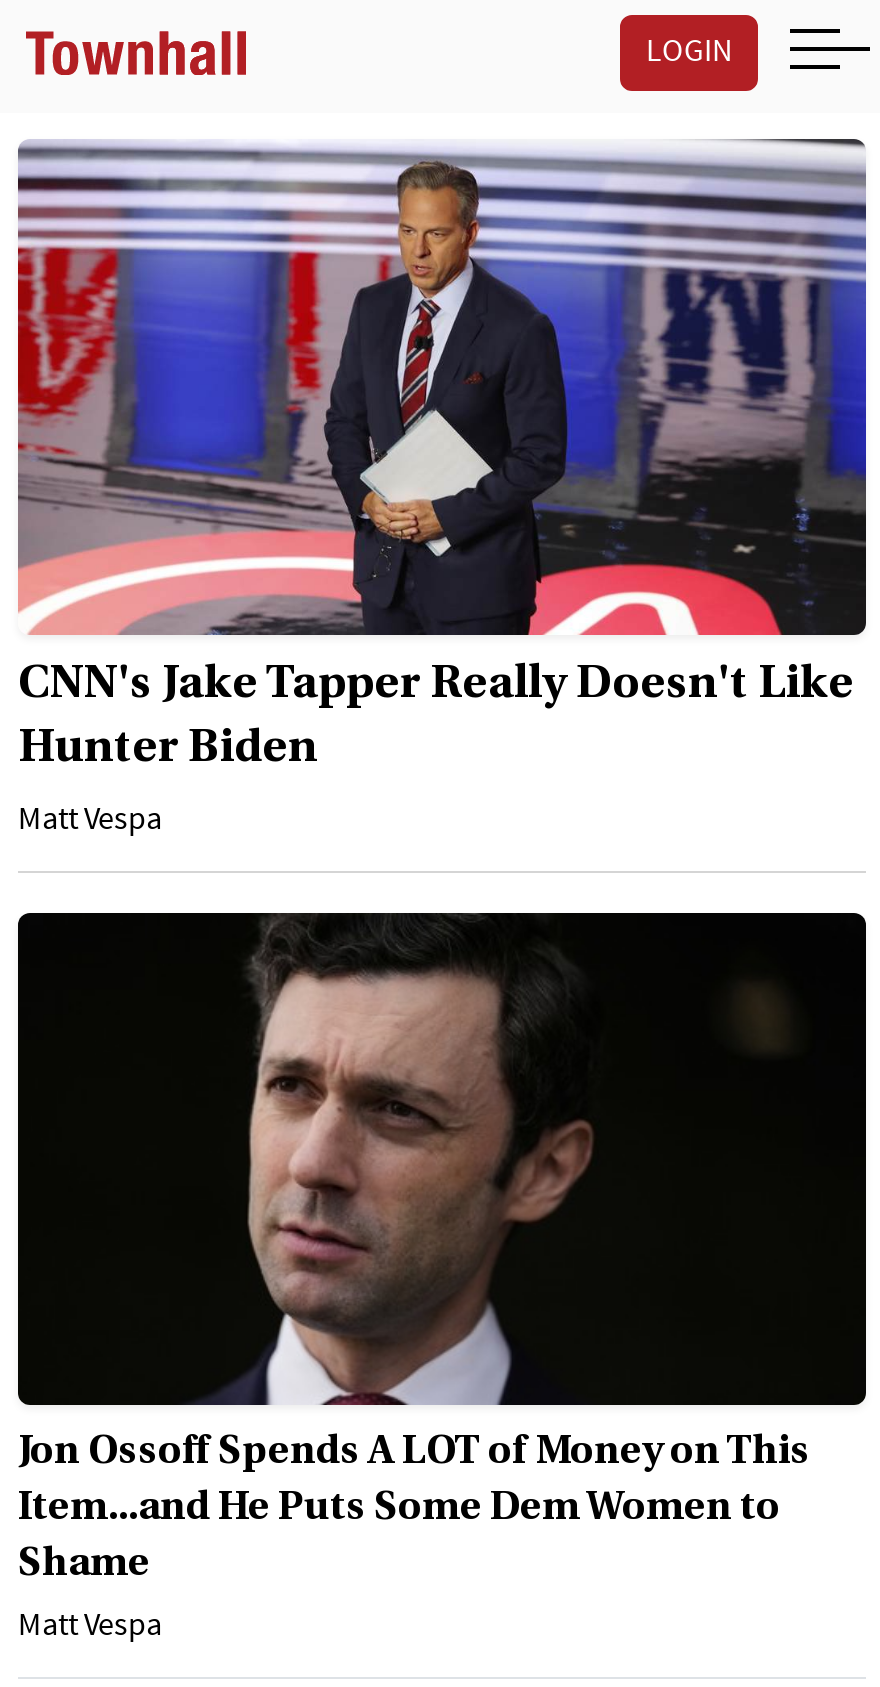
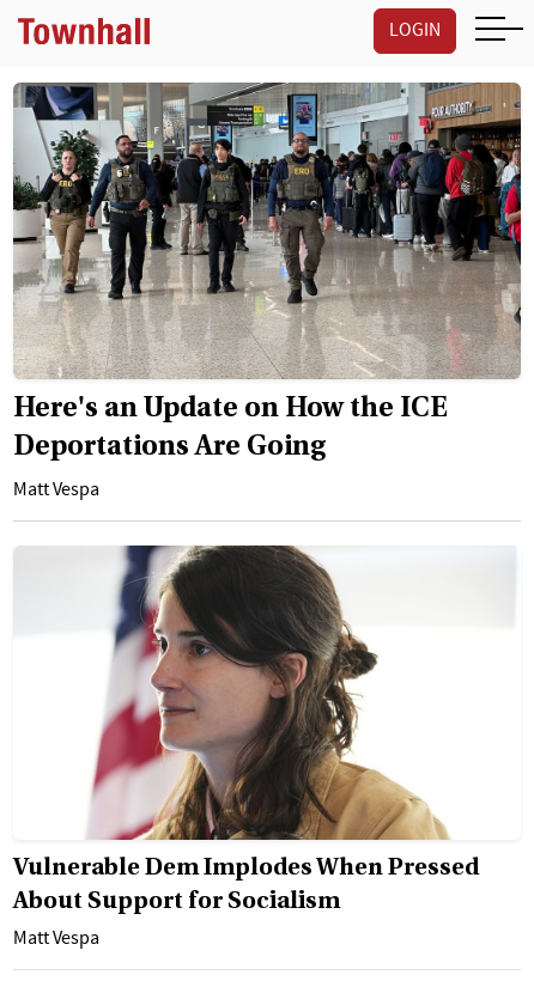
[16,137,868,773] [image] | CNN's Jake Tapper Really Doesn't Like | Hunter Biden -> [12,81,522,462] [image] | Here's an Update on How the ICE | Deportations Are Going
[16,911,868,1585] [image] | Jon Ossoff Spends A LOT of Money on This | Item...and He Puts Some Dem Women to | Shame -> [13,544,521,914] [image] | Vulnerable Dem Implodes When Pressed | About Support for Socialism

